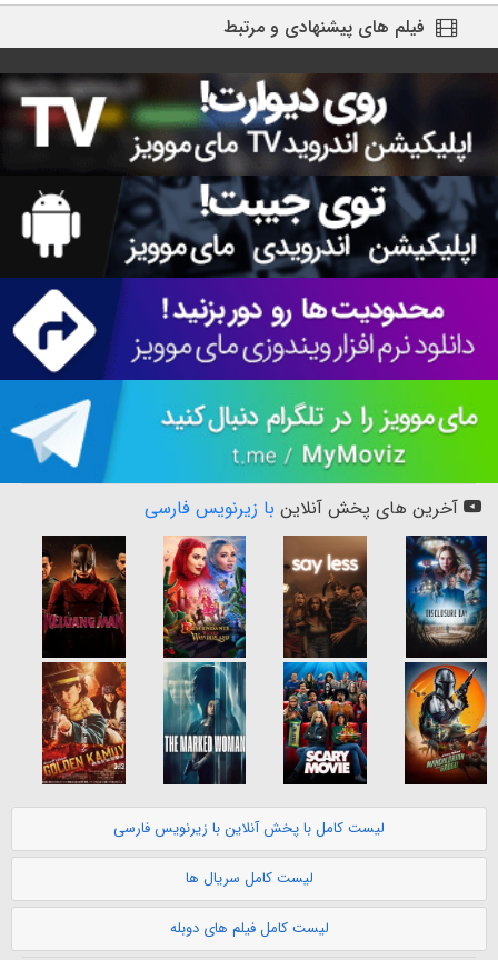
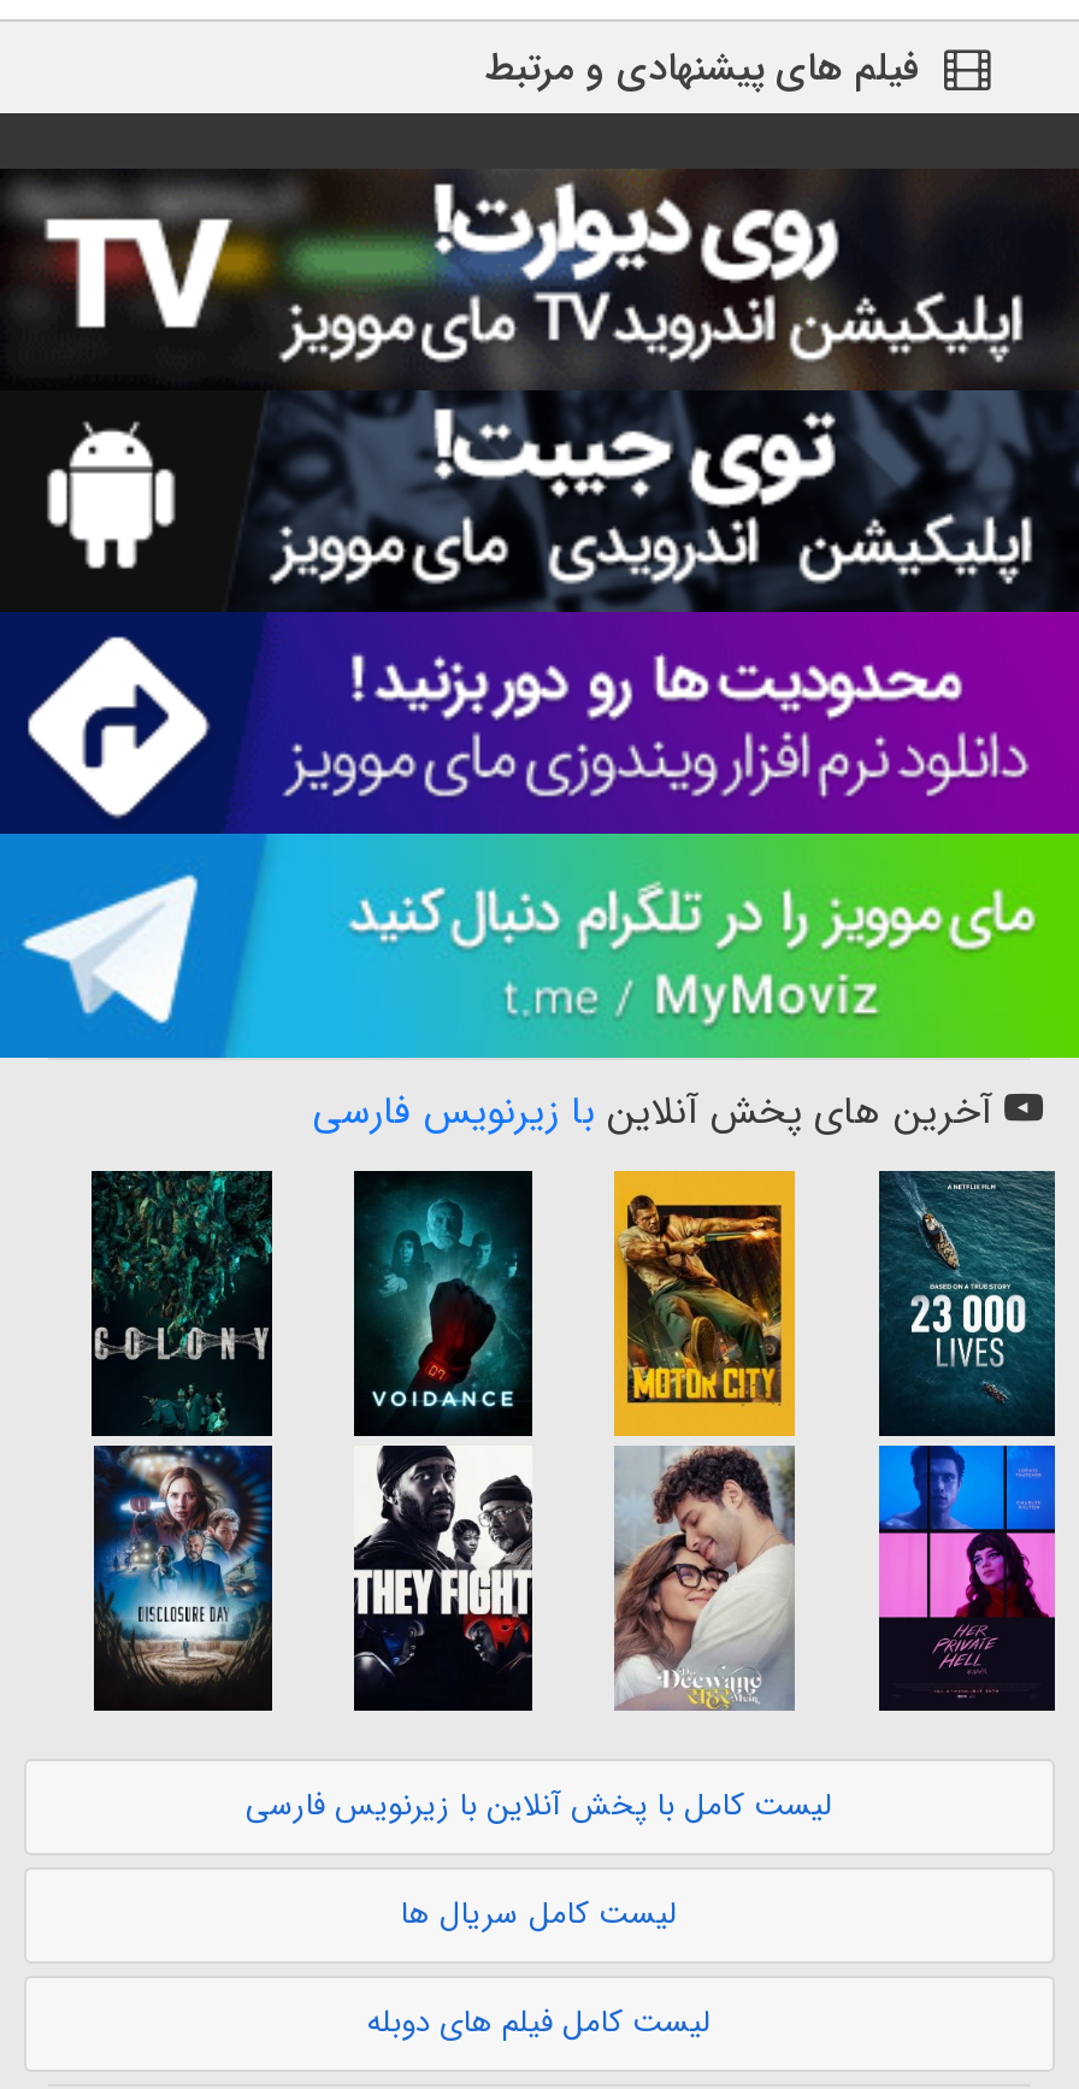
[41,536,127,784] [image] -> [89,1169,275,1708] [image]
[162,536,247,784] [image] -> [352,1169,535,1711] [image]
[282,534,368,784] [image] -> [612,1169,797,1708] [image]
[406,536,487,647] [image] -> [882,1171,1055,1417] [image]
[404,661,488,779] [image] -> [877,1443,1057,1701] [image]

